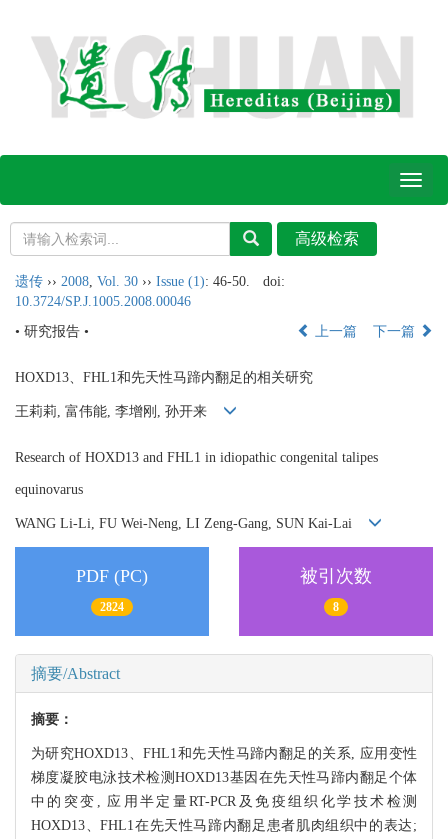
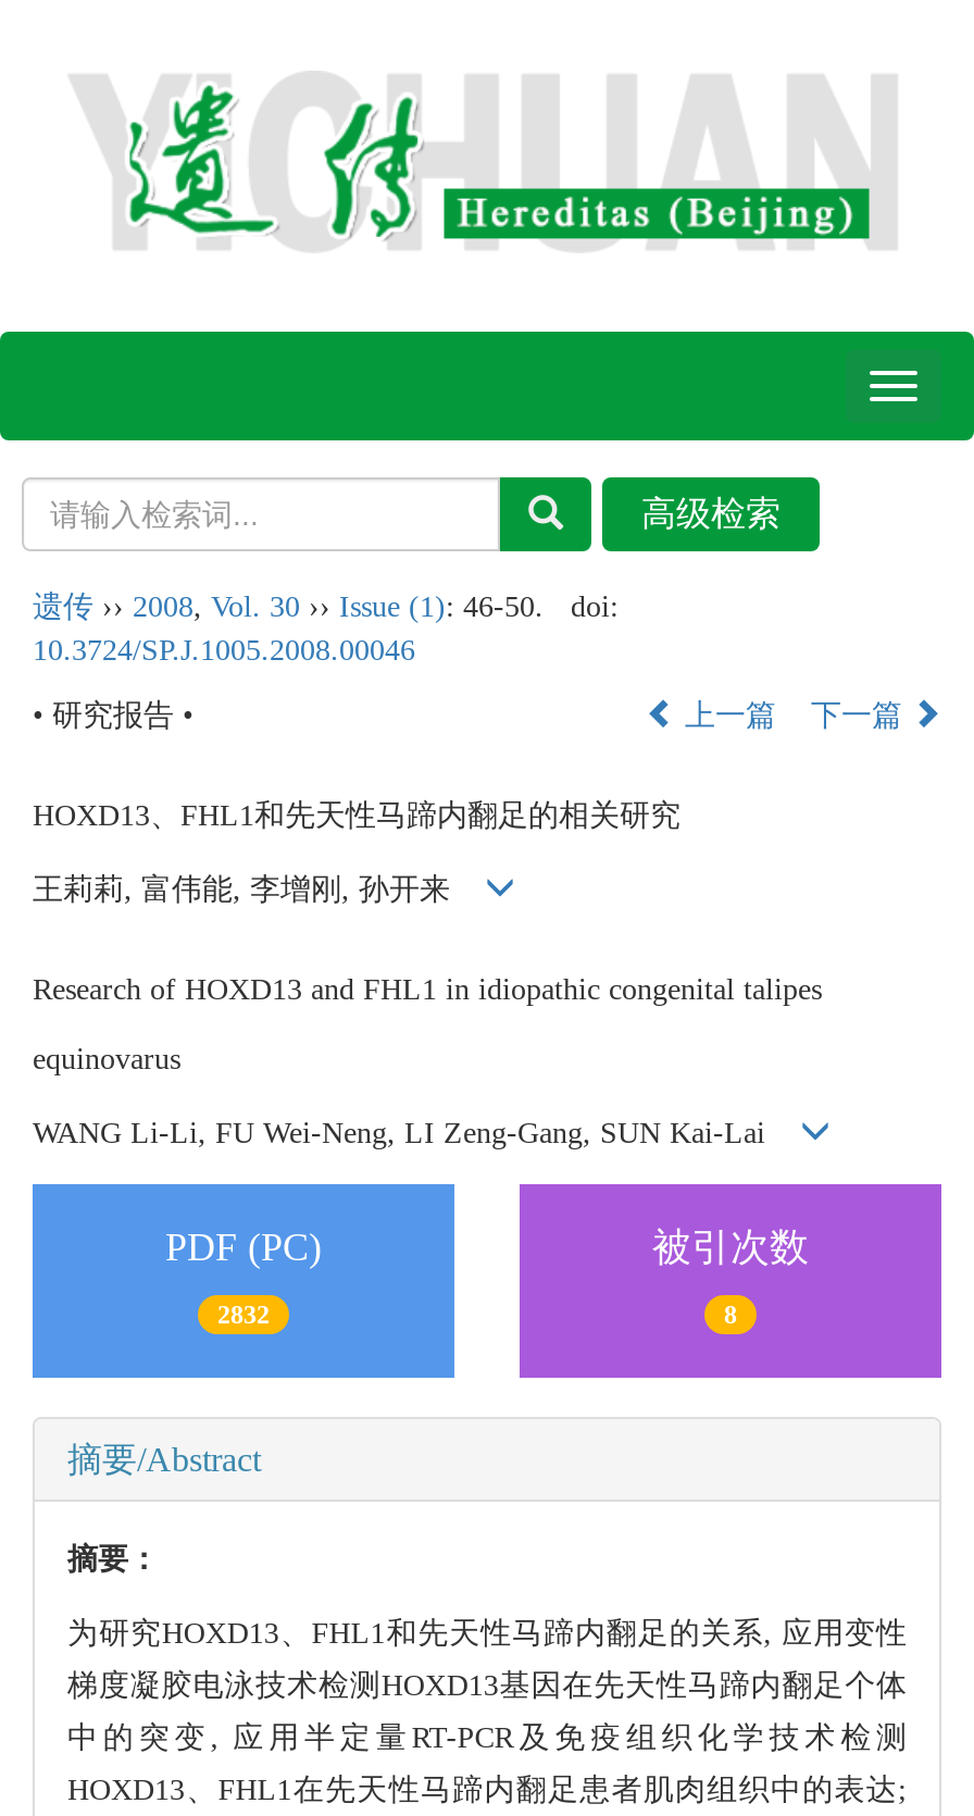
[100,600,124,614] 2824 -> [217,1299,270,1329] 2832

